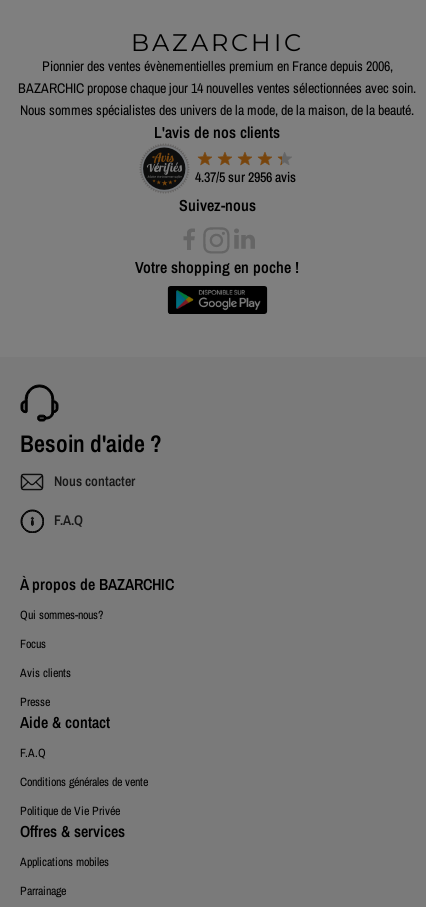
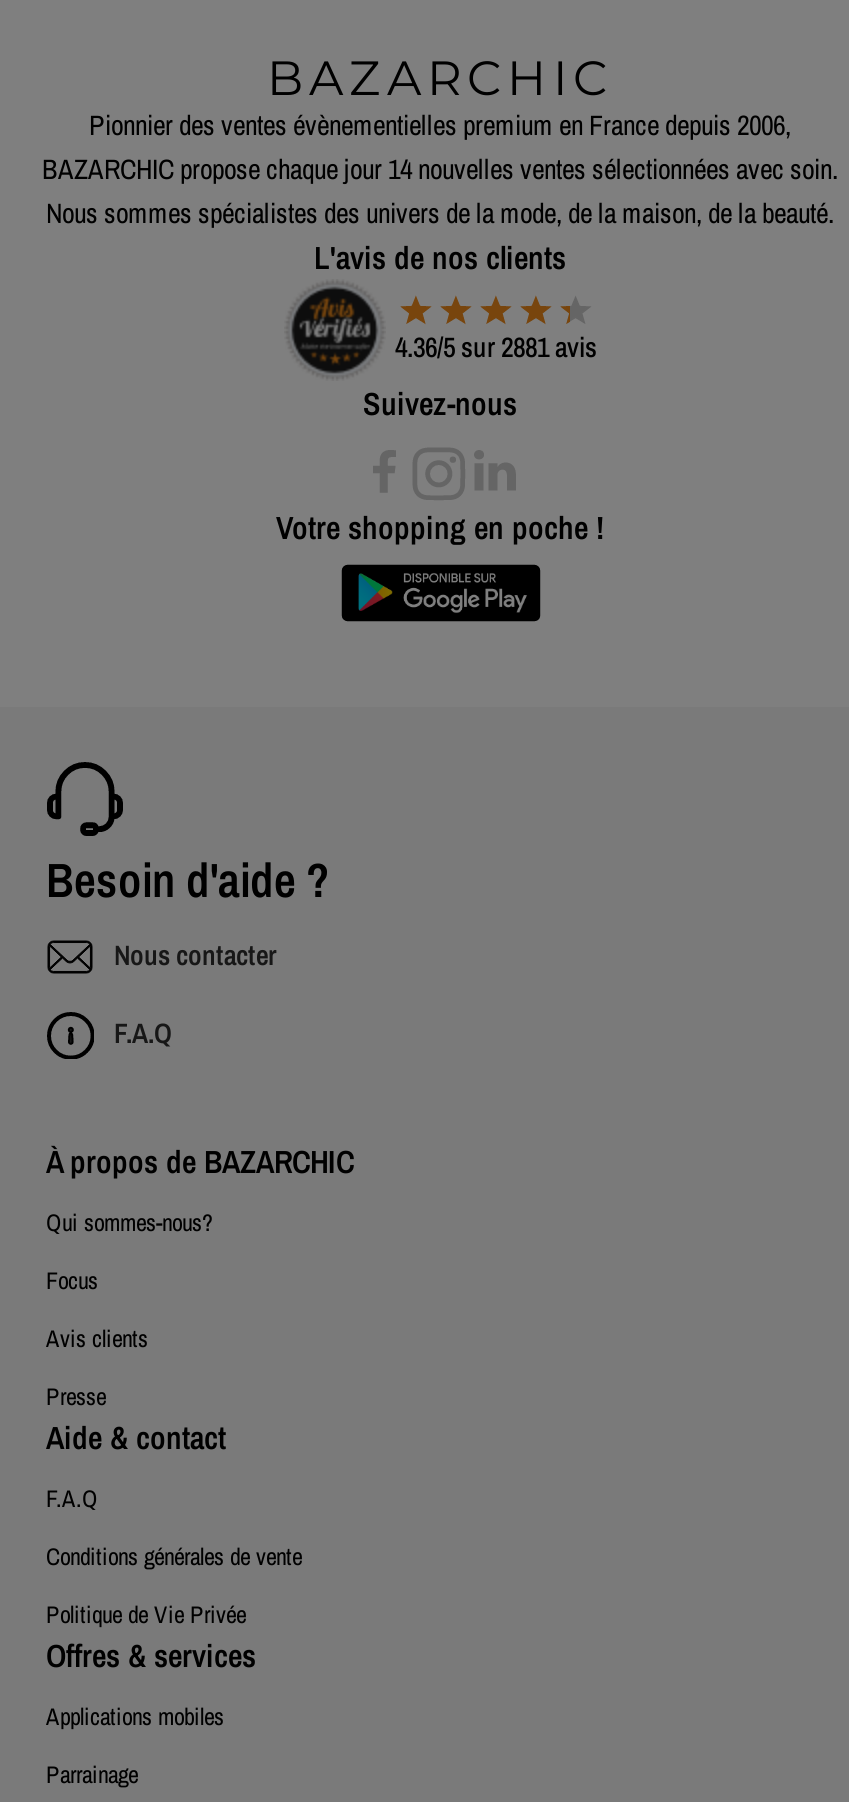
[194,168,295,186] 4.37/5 sur 2956 avis -> [395,329,597,365] 4.36/5 sur 2881 avis

